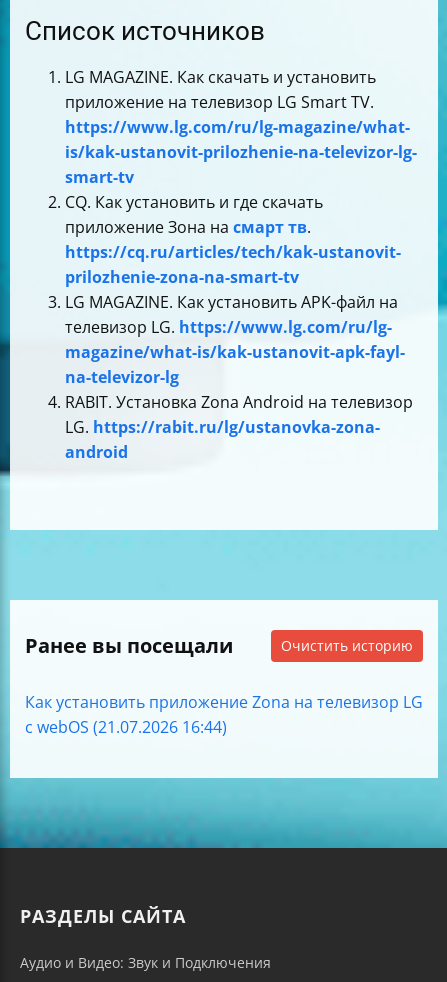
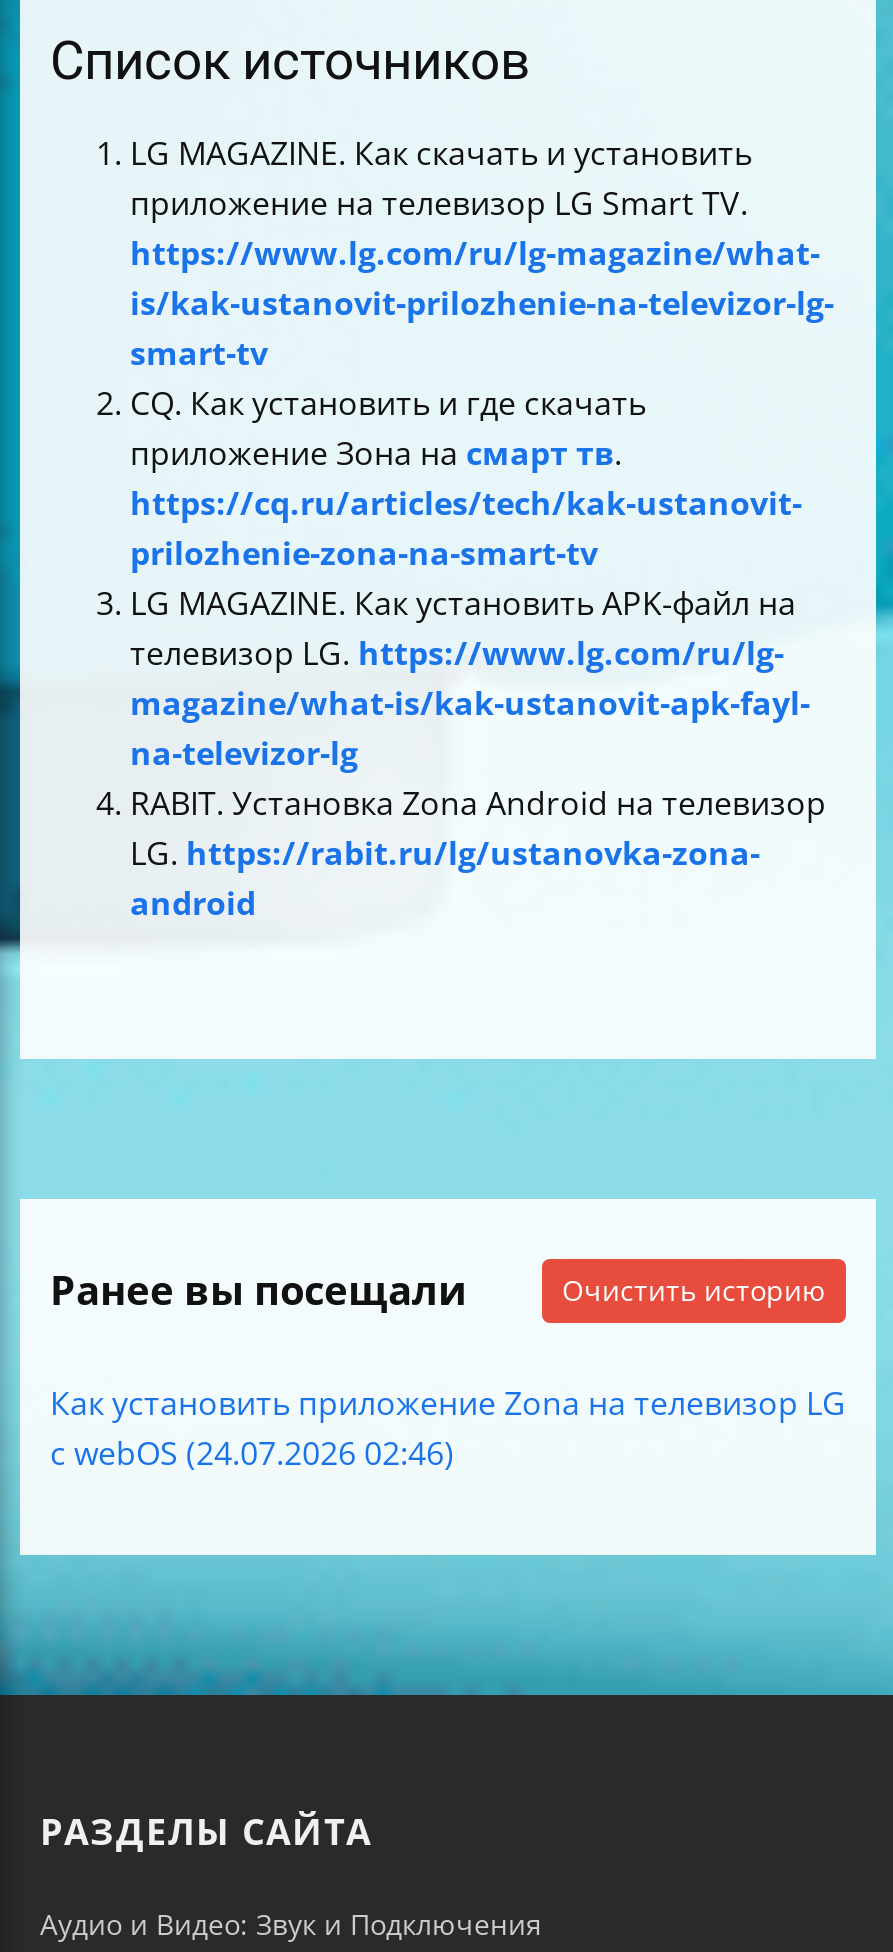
[25,716,227,738] с webOS (21.07.2026 16:44) -> [50,1431,454,1475] с webOS (24.07.2026 02:46)

